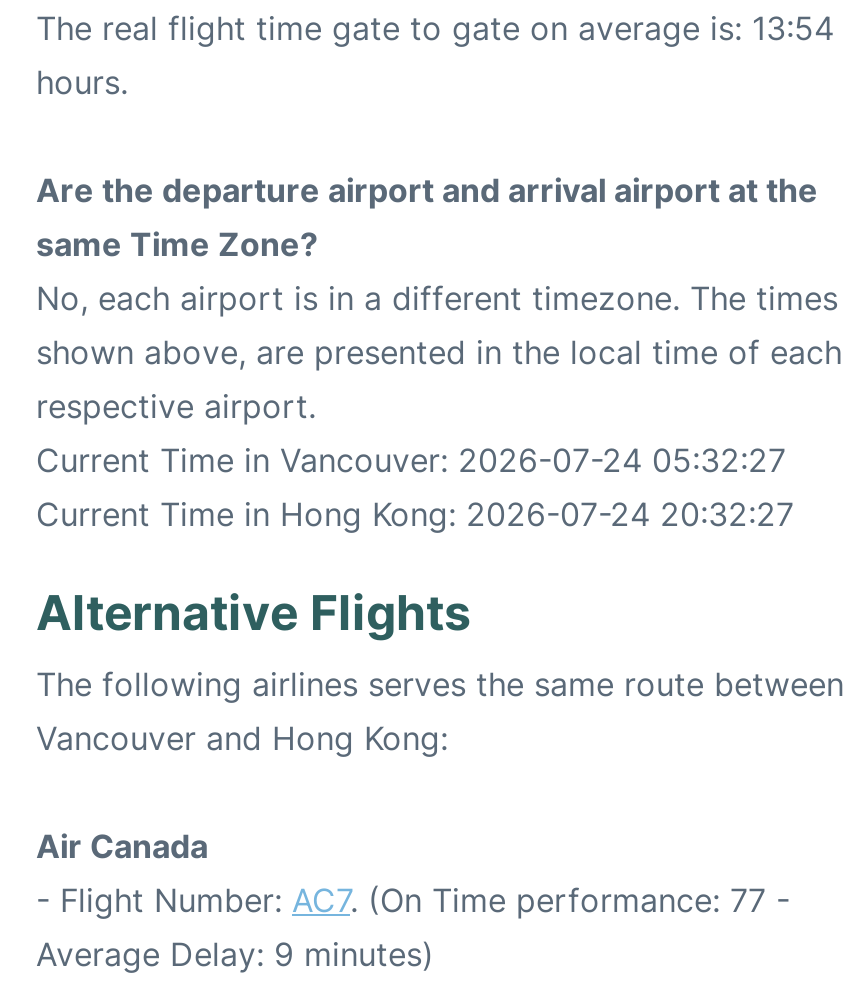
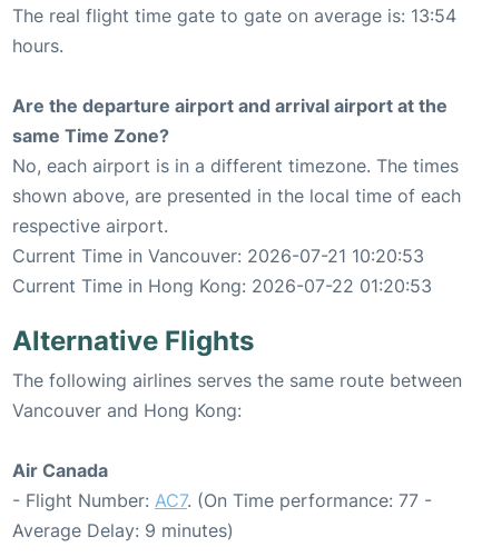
[36,440,786,480] Current Time in Vancouver: 2026-07-24 05:32:27 -> [12,245,424,267] Current Time in Vancouver: 2026-07-21 10:20:53
[36,494,794,534] Current Time in Hong Kong: 2026-07-24 20:32:27 -> [12,275,432,297] Current Time in Hong Kong: 2026-07-22 01:20:53

